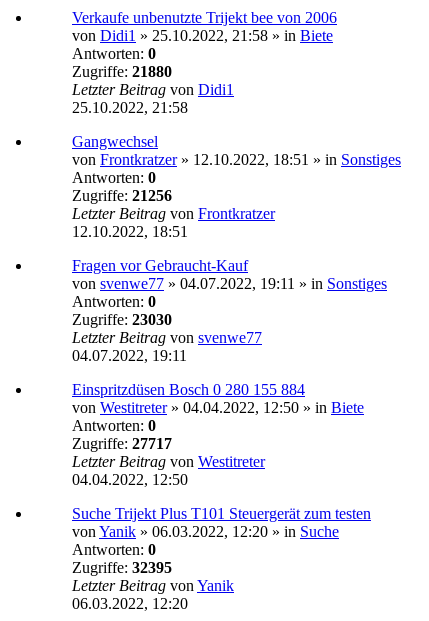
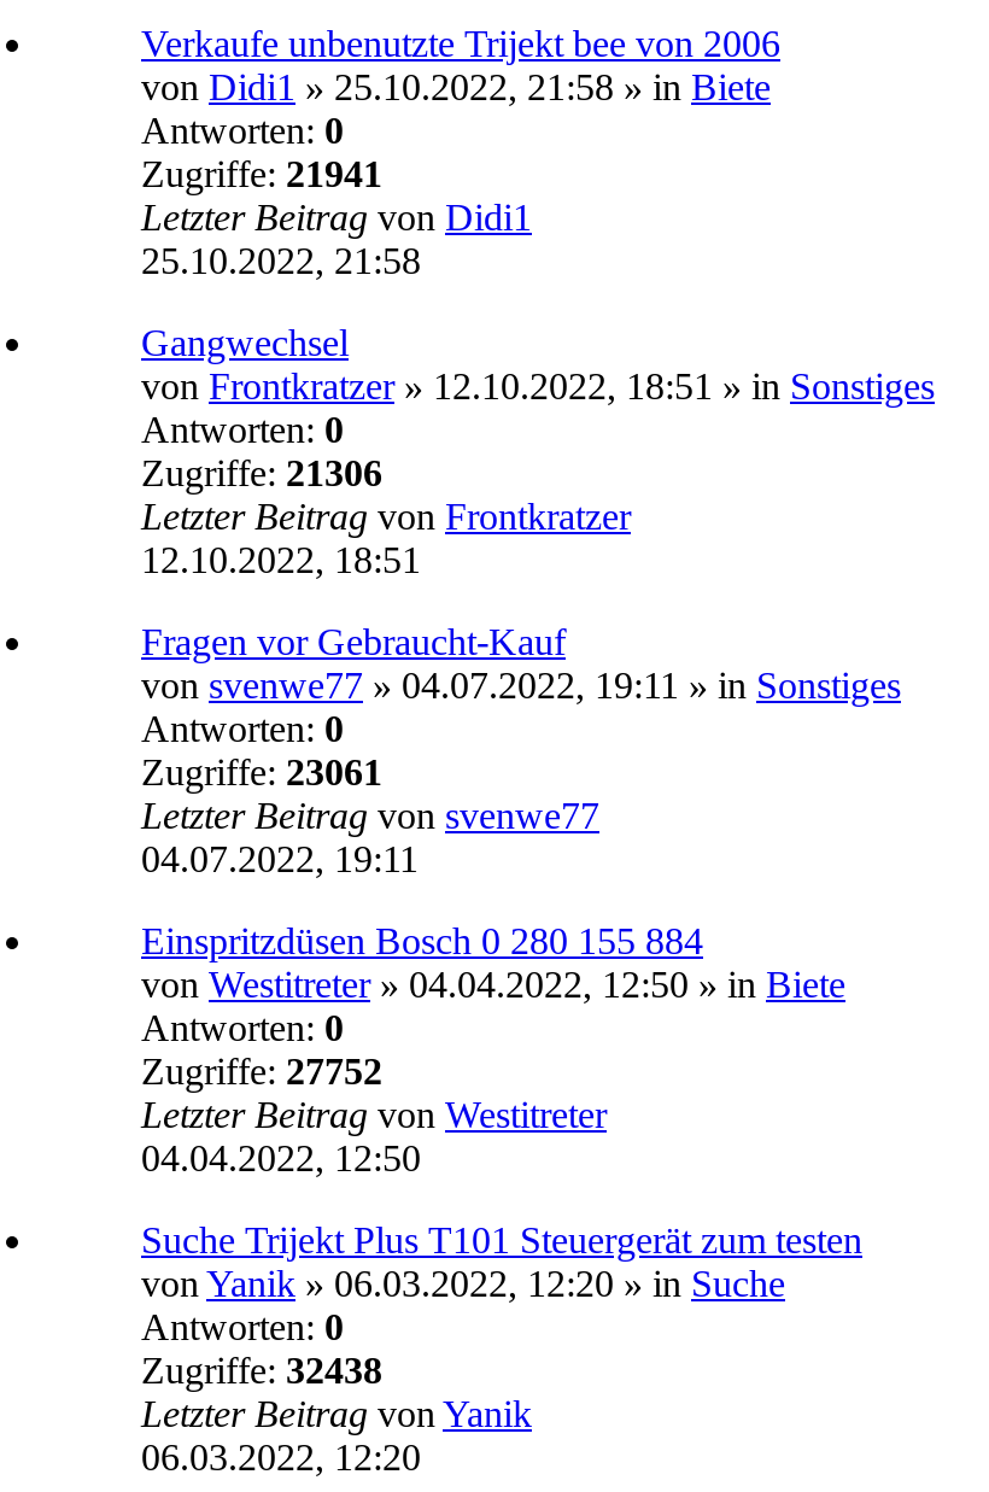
[72,63,172,80] Zugriffe: 21880 -> [141,154,382,195] Zugriffe: 21941
[72,187,172,204] Zugriffe: 21256 -> [141,453,382,494] Zugriffe: 21306
[72,311,172,328] Zugriffe: 23030 -> [141,752,382,793] Zugriffe: 23061
[72,435,172,452] Zugriffe: 27717 -> [141,1051,382,1092] Zugriffe: 27752
[72,559,172,576] Zugriffe: 32395 -> [141,1350,382,1391] Zugriffe: 32438

